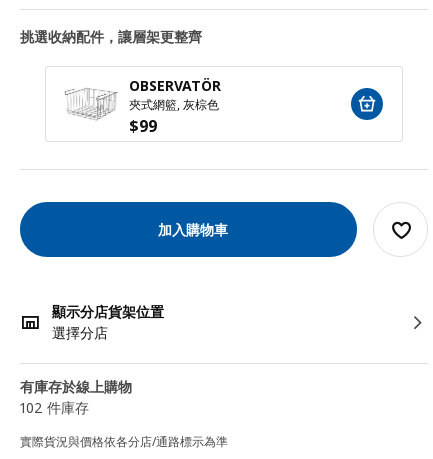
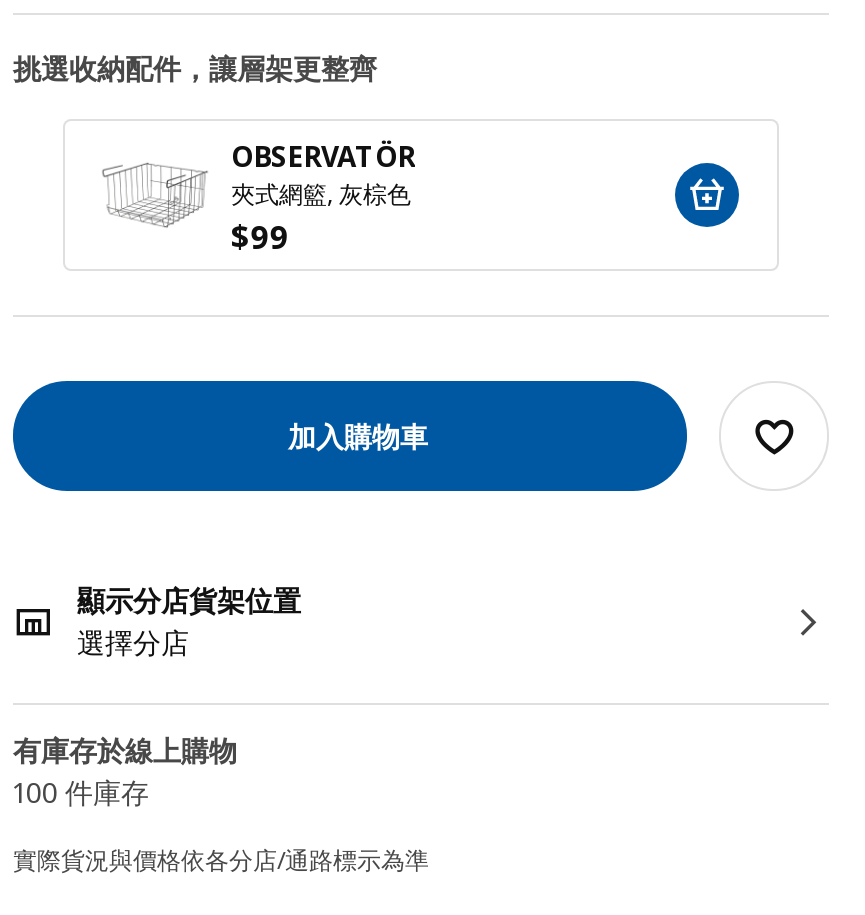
[20,398,89,417] 102 件庫存 -> [13,773,149,811] 100 件庫存

